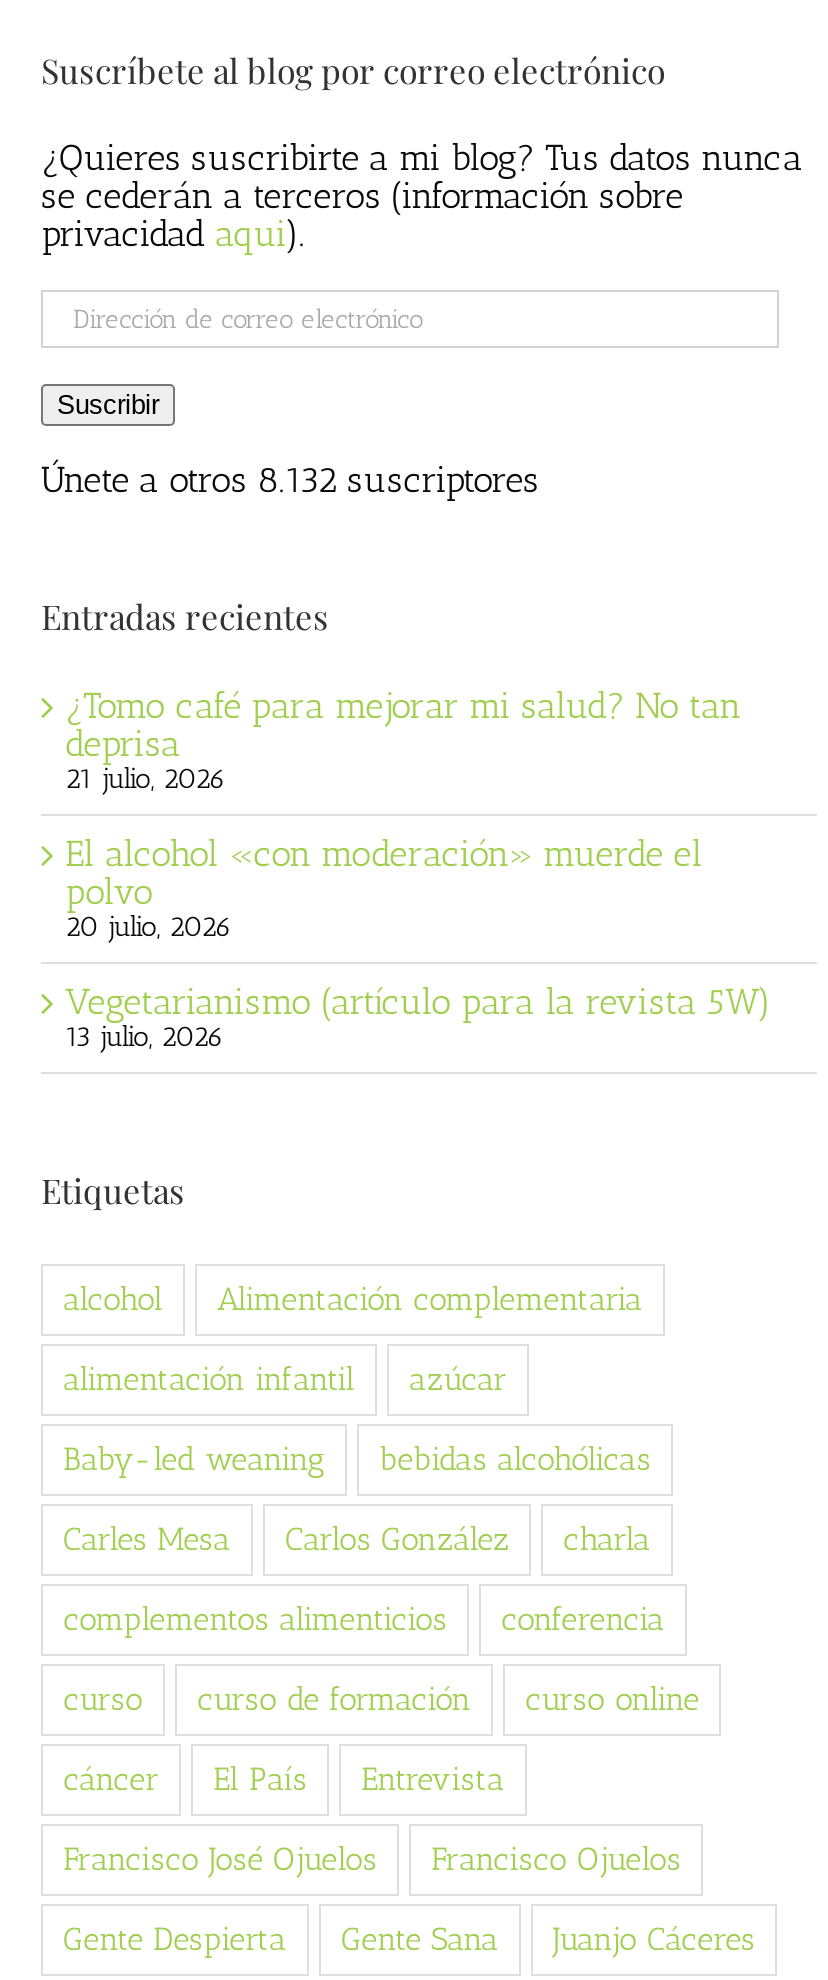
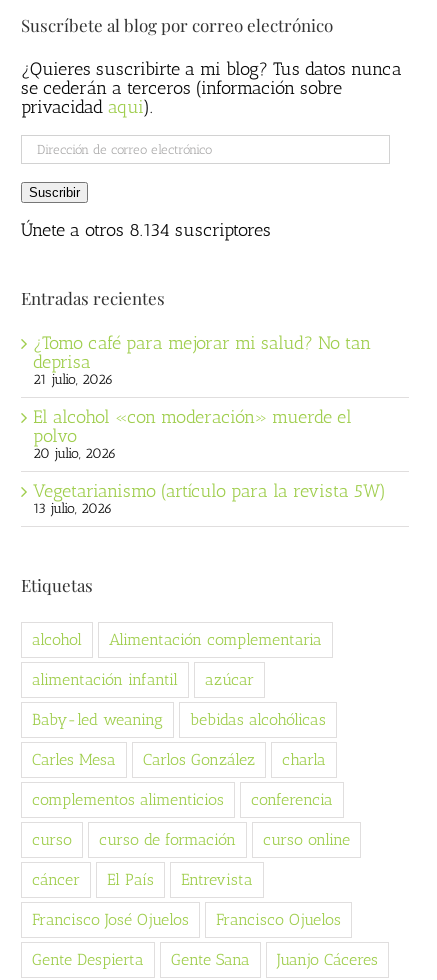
[41,458,539,502] Únete a otros 8.132 suscriptores -> [21,219,271,241] Únete a otros 8.134 suscriptores

